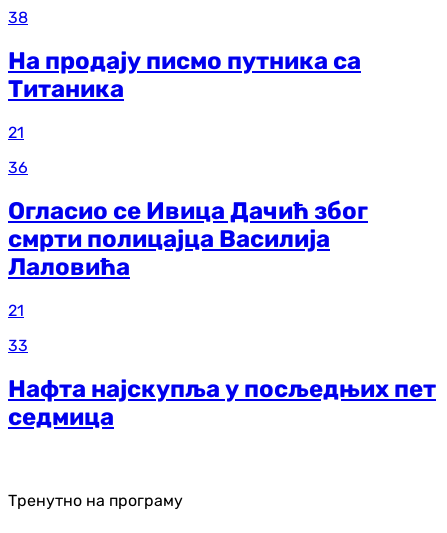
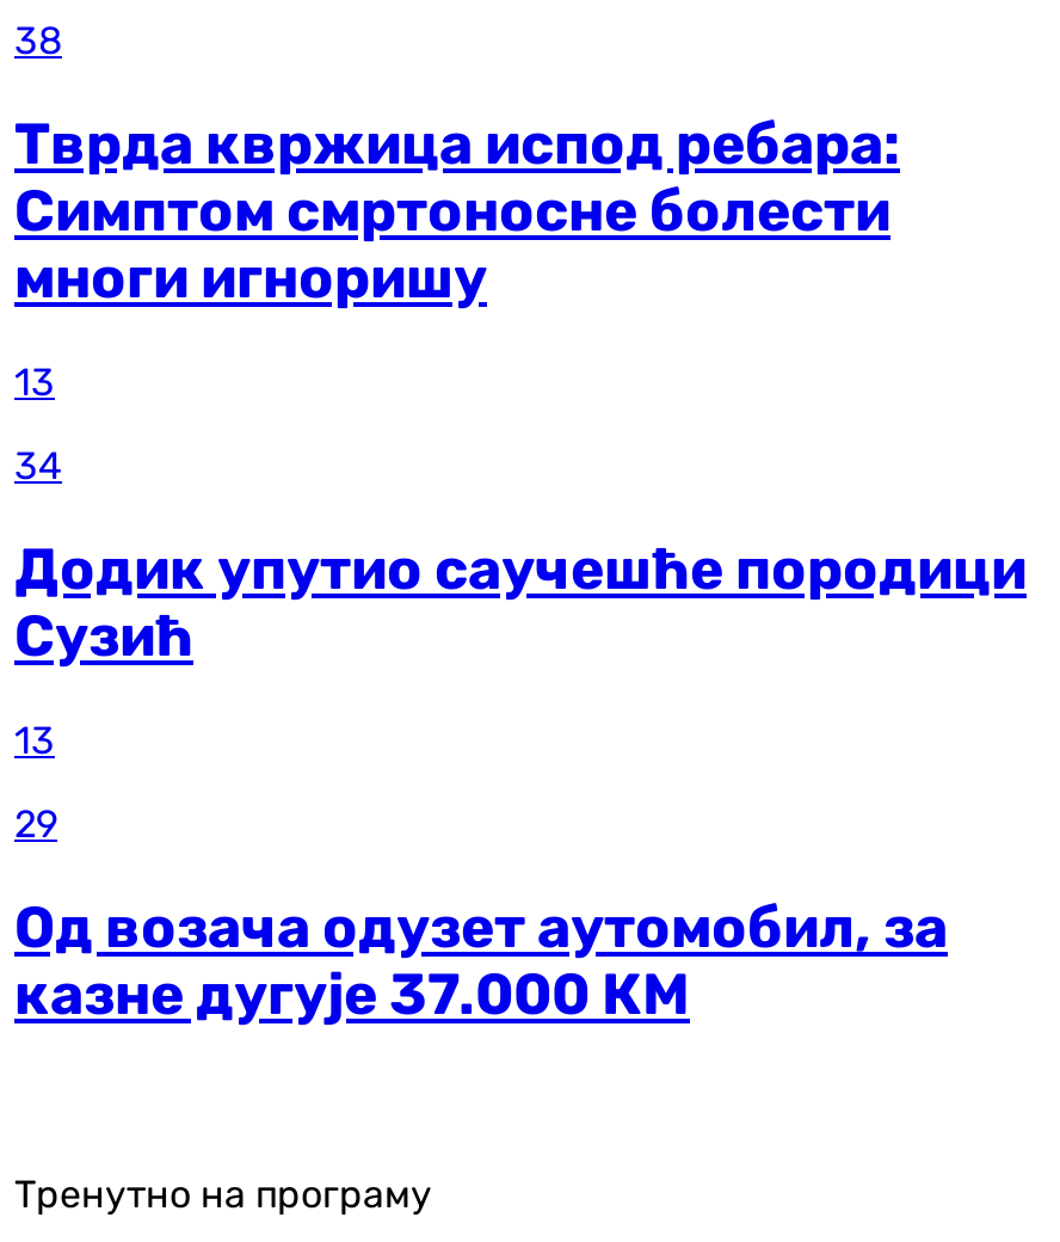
[8,47,361,103] На продају писмо путника са | Титаника -> [14,112,900,312] Тврда квржица испод ребара: | Симптом смртоносне болести | многи игноришу
[8,123,24,142] 21 -> [14,360,55,405] 13
[8,158,28,177] 36 -> [14,443,62,489] 34
[8,197,368,281] Огласио се Ивица Дачић због | смрти полицајца Василија | Лаловића -> [14,536,1027,670] Додик упутио саучешће породици | Сузић
[8,301,24,320] 21 -> [14,717,55,763] 13
[8,336,28,355] 33 -> [14,801,57,846] 29
[8,375,436,431] Нафта најскупља у посљедњих пет | седмица -> [14,894,948,1028] Од возача одузет аутомобил, за | казне дугује 37.000 КМ

